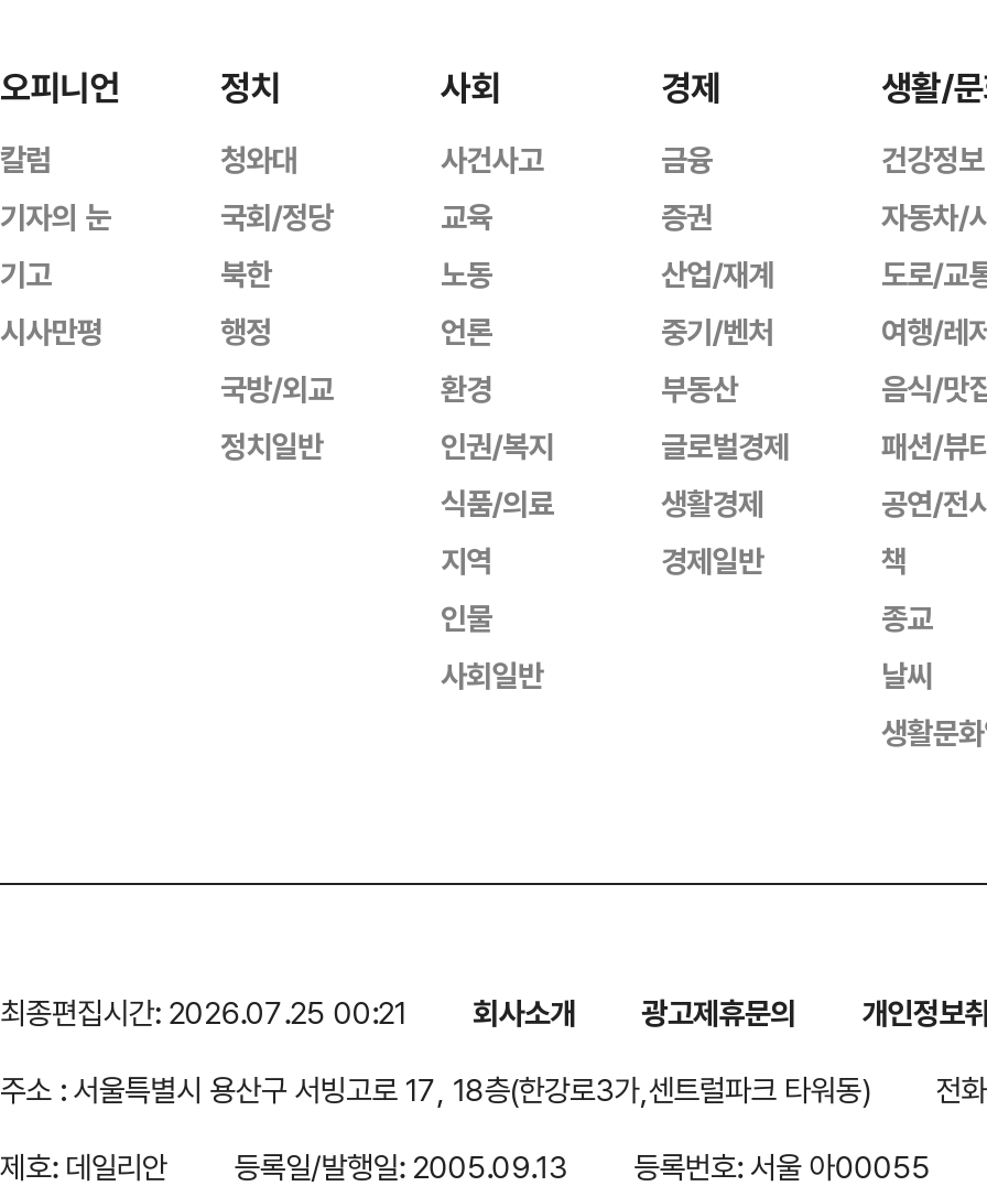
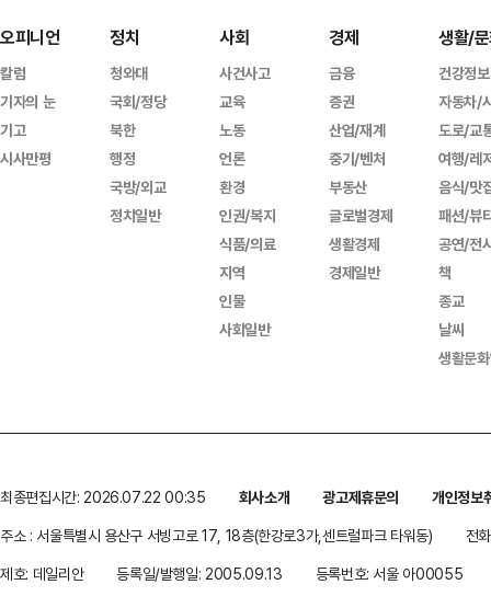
[0,991,407,1033] 최종편집시간: 2026.07.25 00:21 -> [0,486,206,507] 최종편집시간: 2026.07.22 00:35

